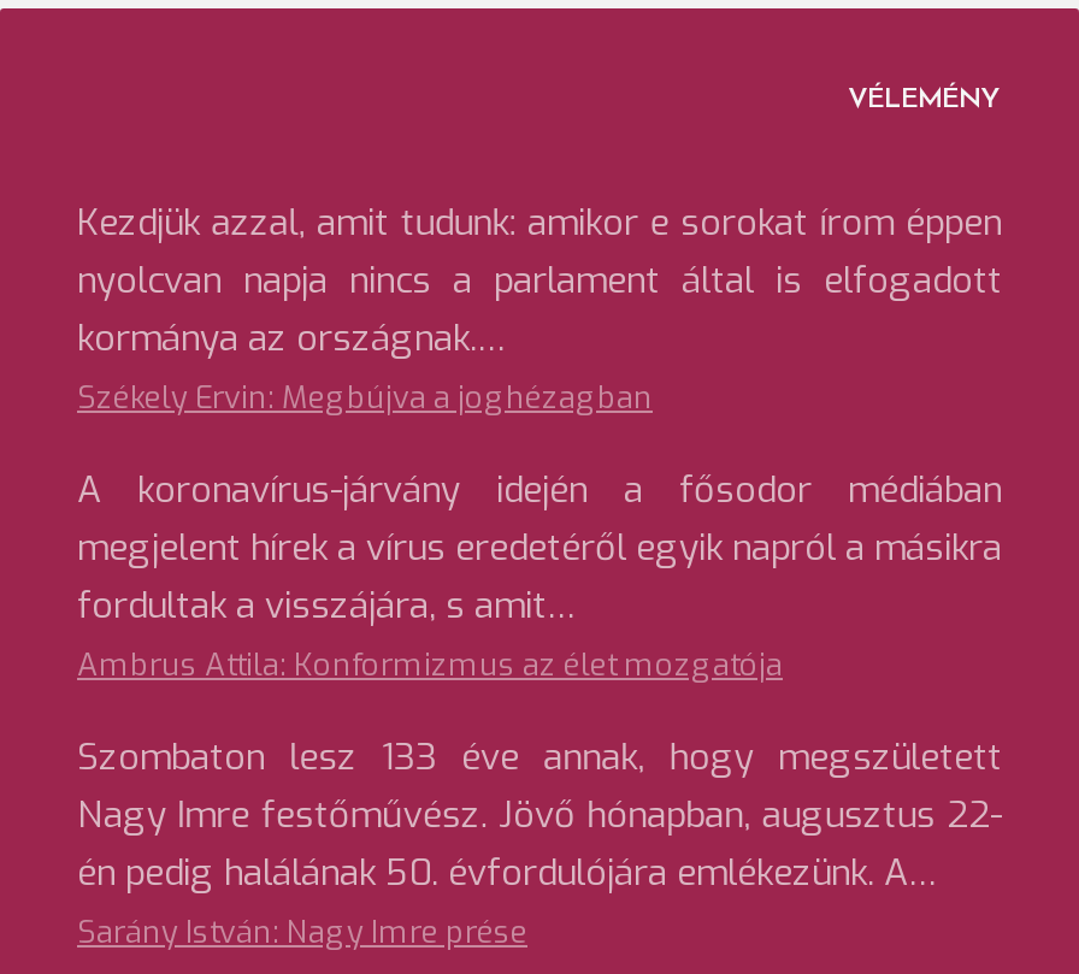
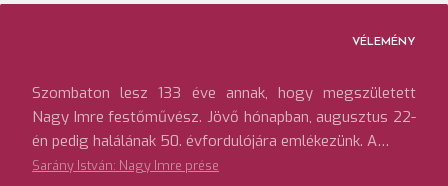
[77,200,1002,686] Kezdjük azzal, amit tudunk: amikor e sorokat írom éppen | nyolcvan napja nincs a parlament által is elfogadott | kormánya az országnak.… | Székely Ervin: Megbújva a joghézagban | A koronavírus-járvány idején a fősodor médiában | megjelent hírek a vírus eredetéről egyik napról a másikra | fordultak a visszájára, s amit… | Ambrus Attila: Konformizmus az élet mozgatója -> none

